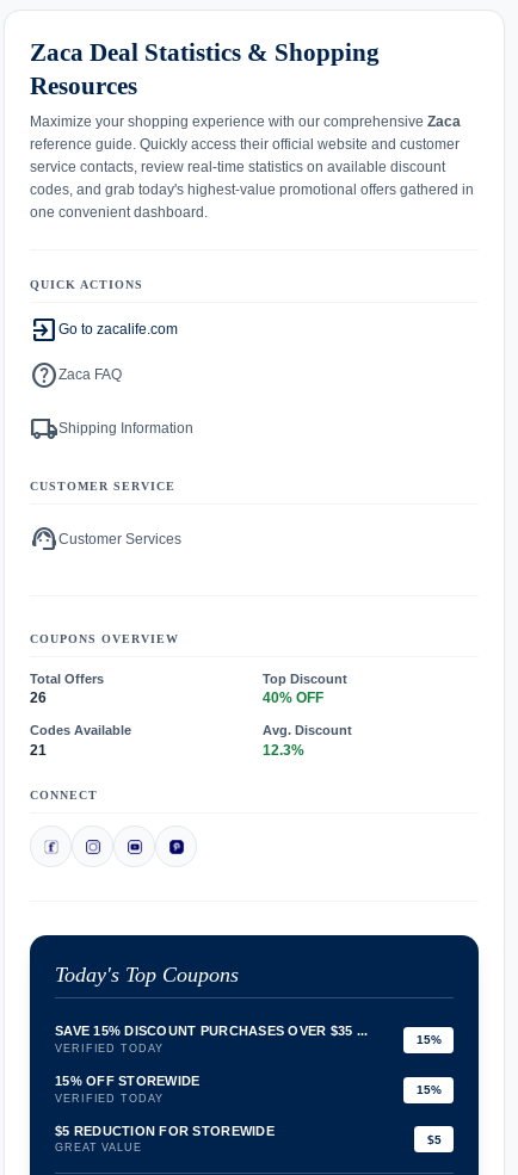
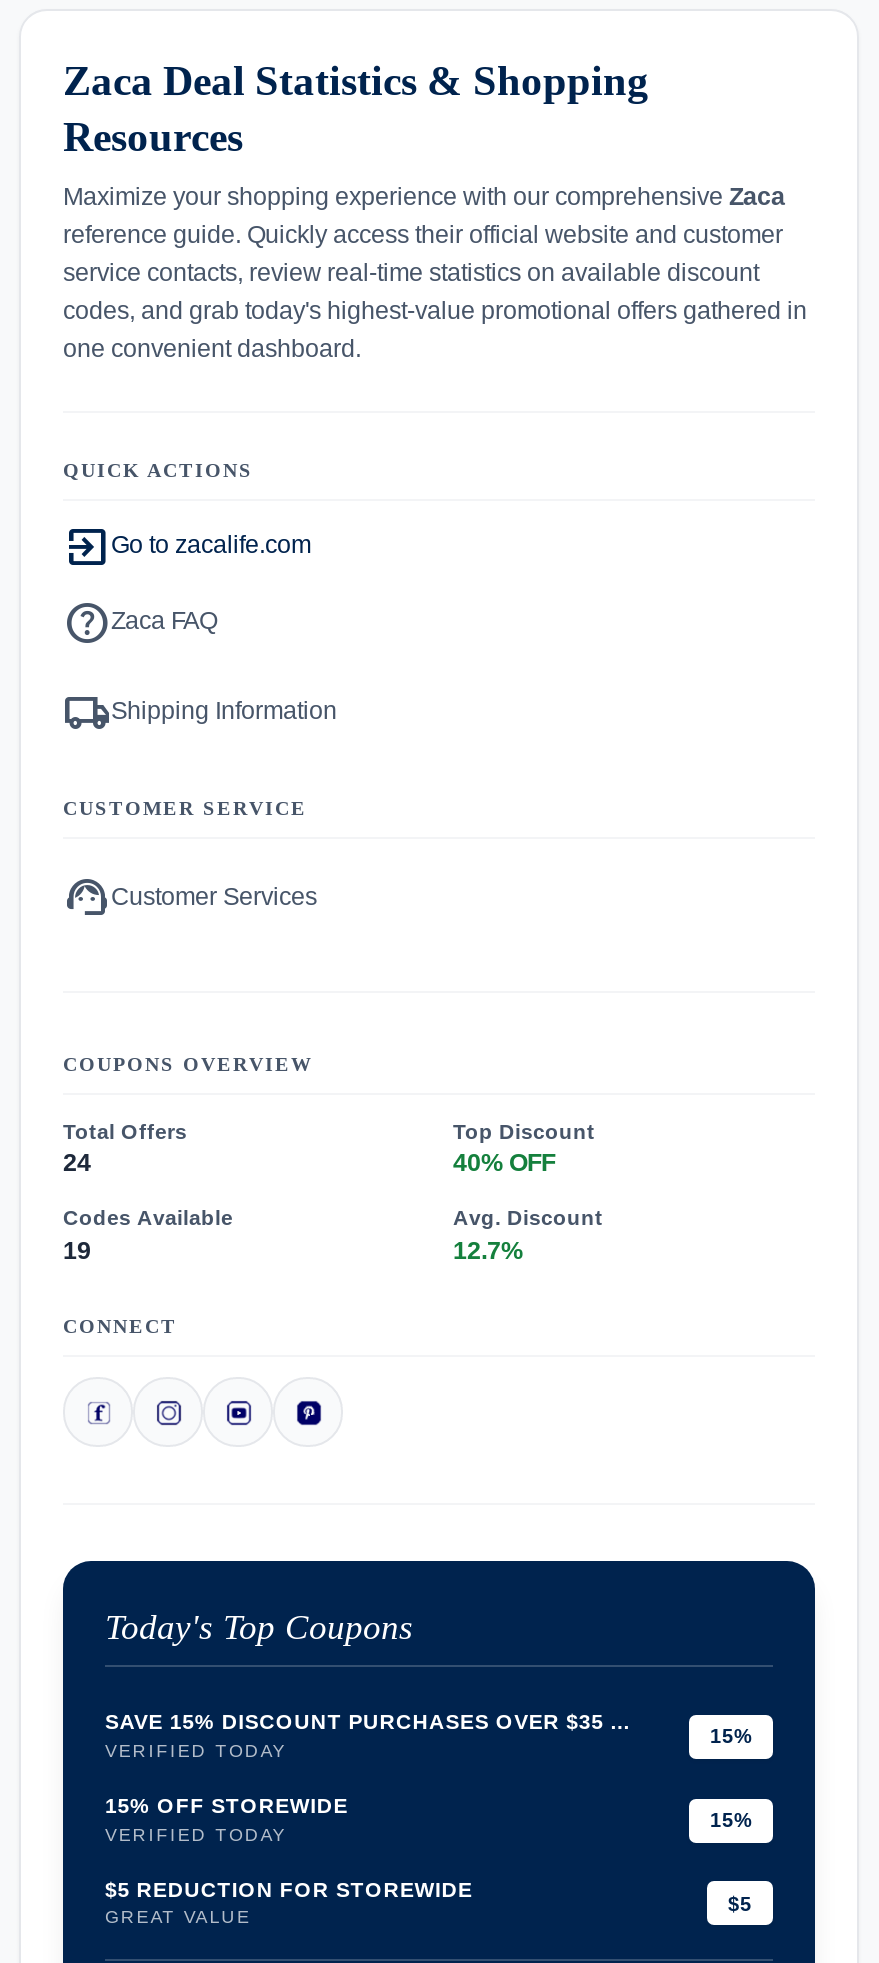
[30,690,47,706] 26 -> [63,1149,91,1177] 24
[30,741,47,758] 21 -> [63,1236,91,1264] 19
[263,741,304,758] 12.3% -> [453,1236,523,1264] 12.7%

